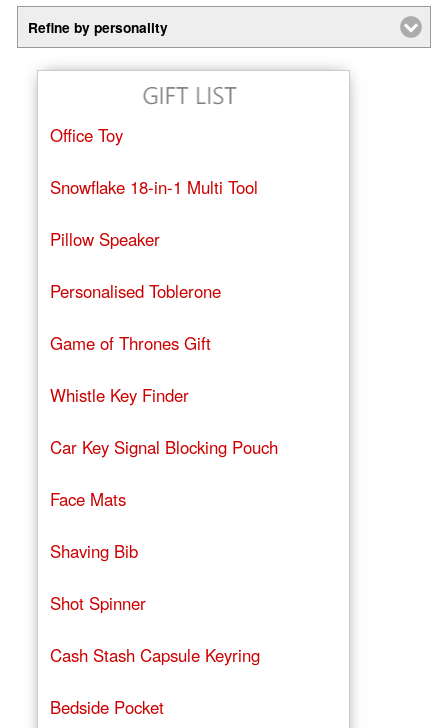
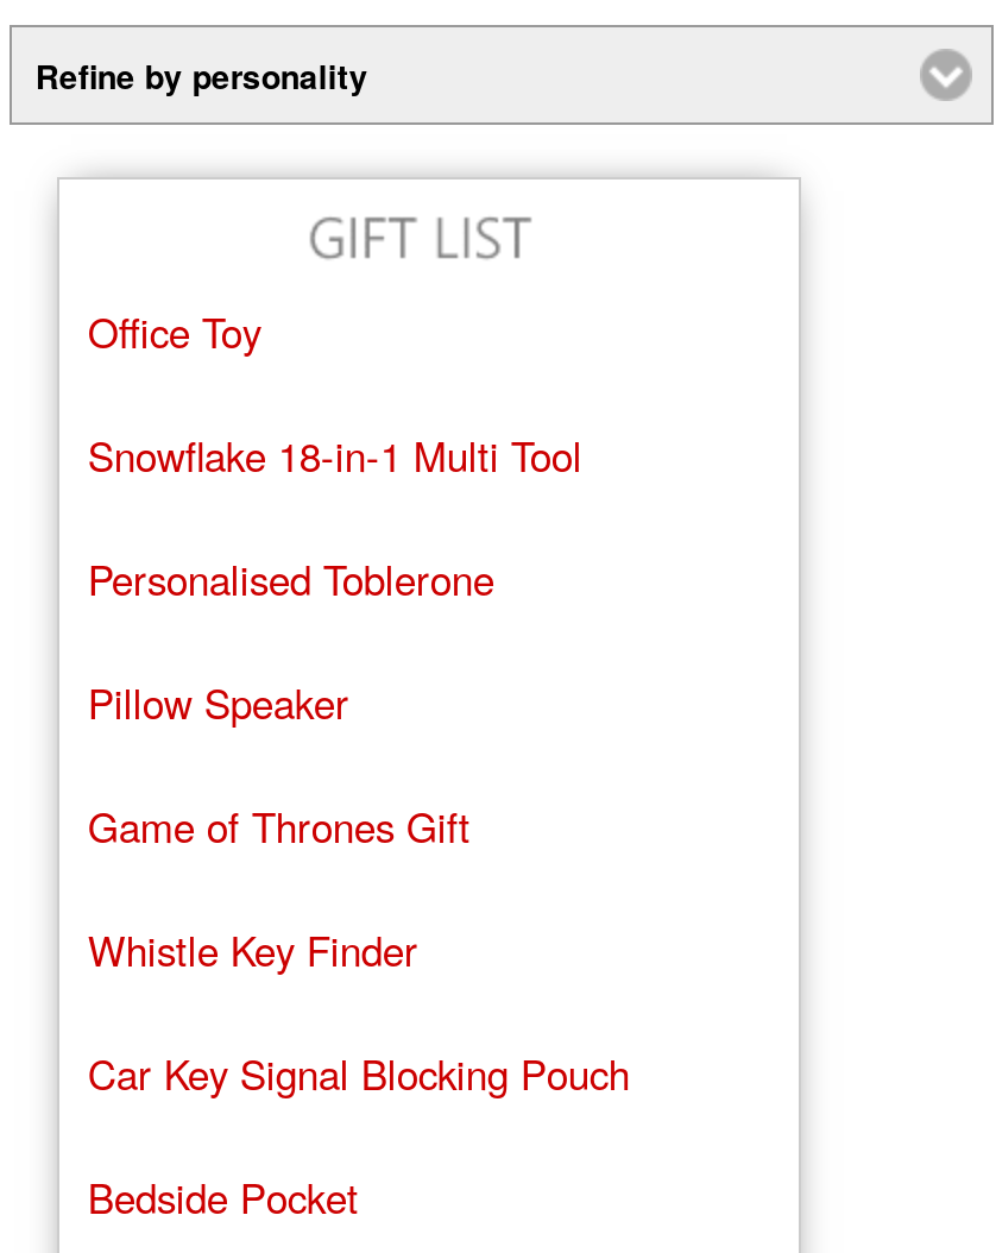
moved [50,227,160,251] -> [88,675,349,732]: Pillow Speaker
moved [50,279,221,303] -> [88,551,494,608]: Personalised Toblerone
[50,487,260,667] Face Mats | Shaving Bib | Shot Spinner | Cash Stash Capsule Keyring -> none

